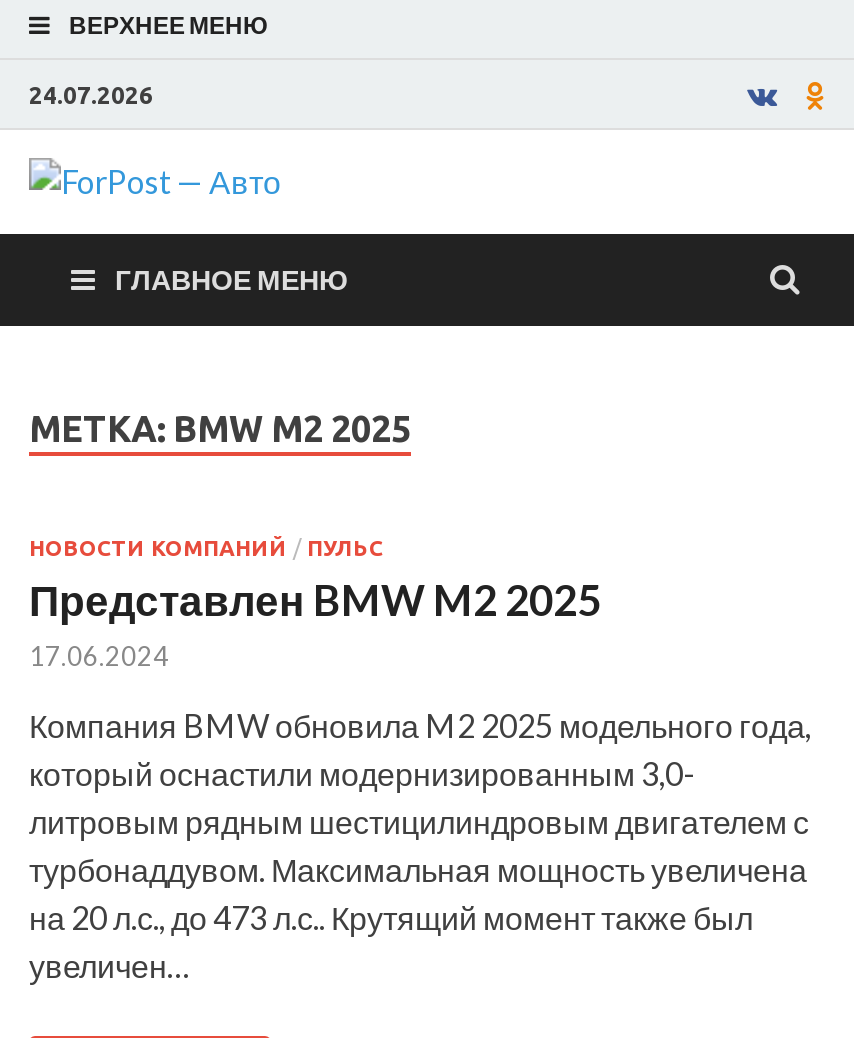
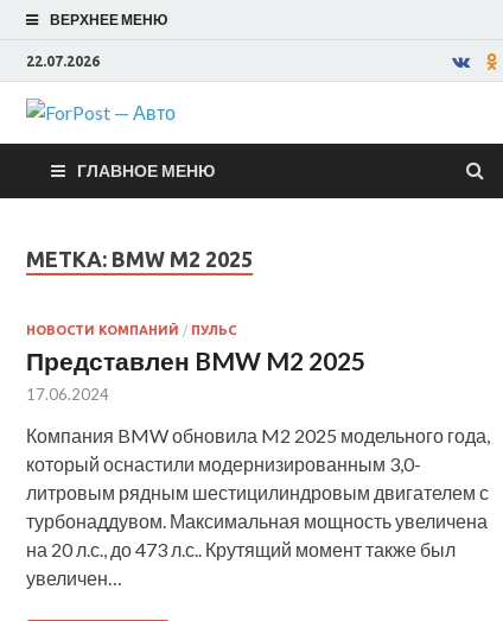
[29,81,153,107] 24.07.2026 -> [26,53,100,68] 22.07.2026

